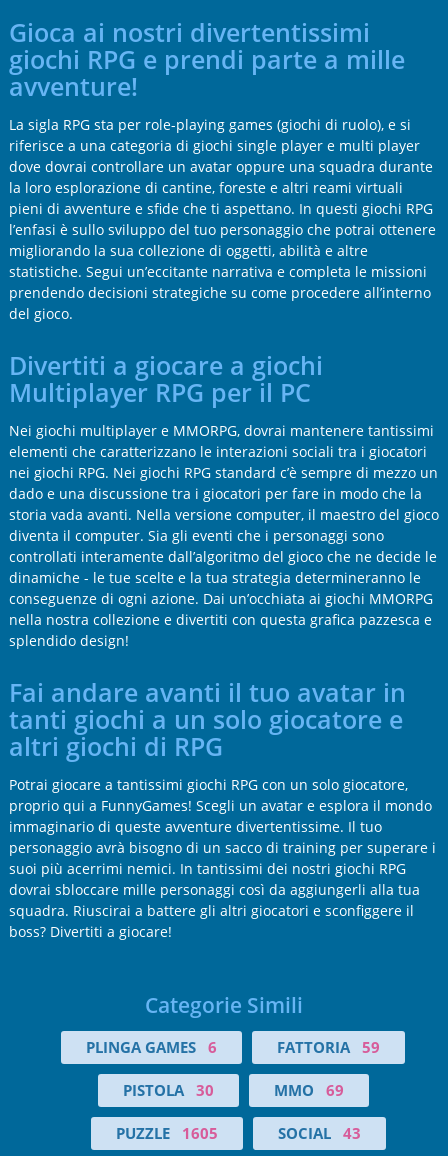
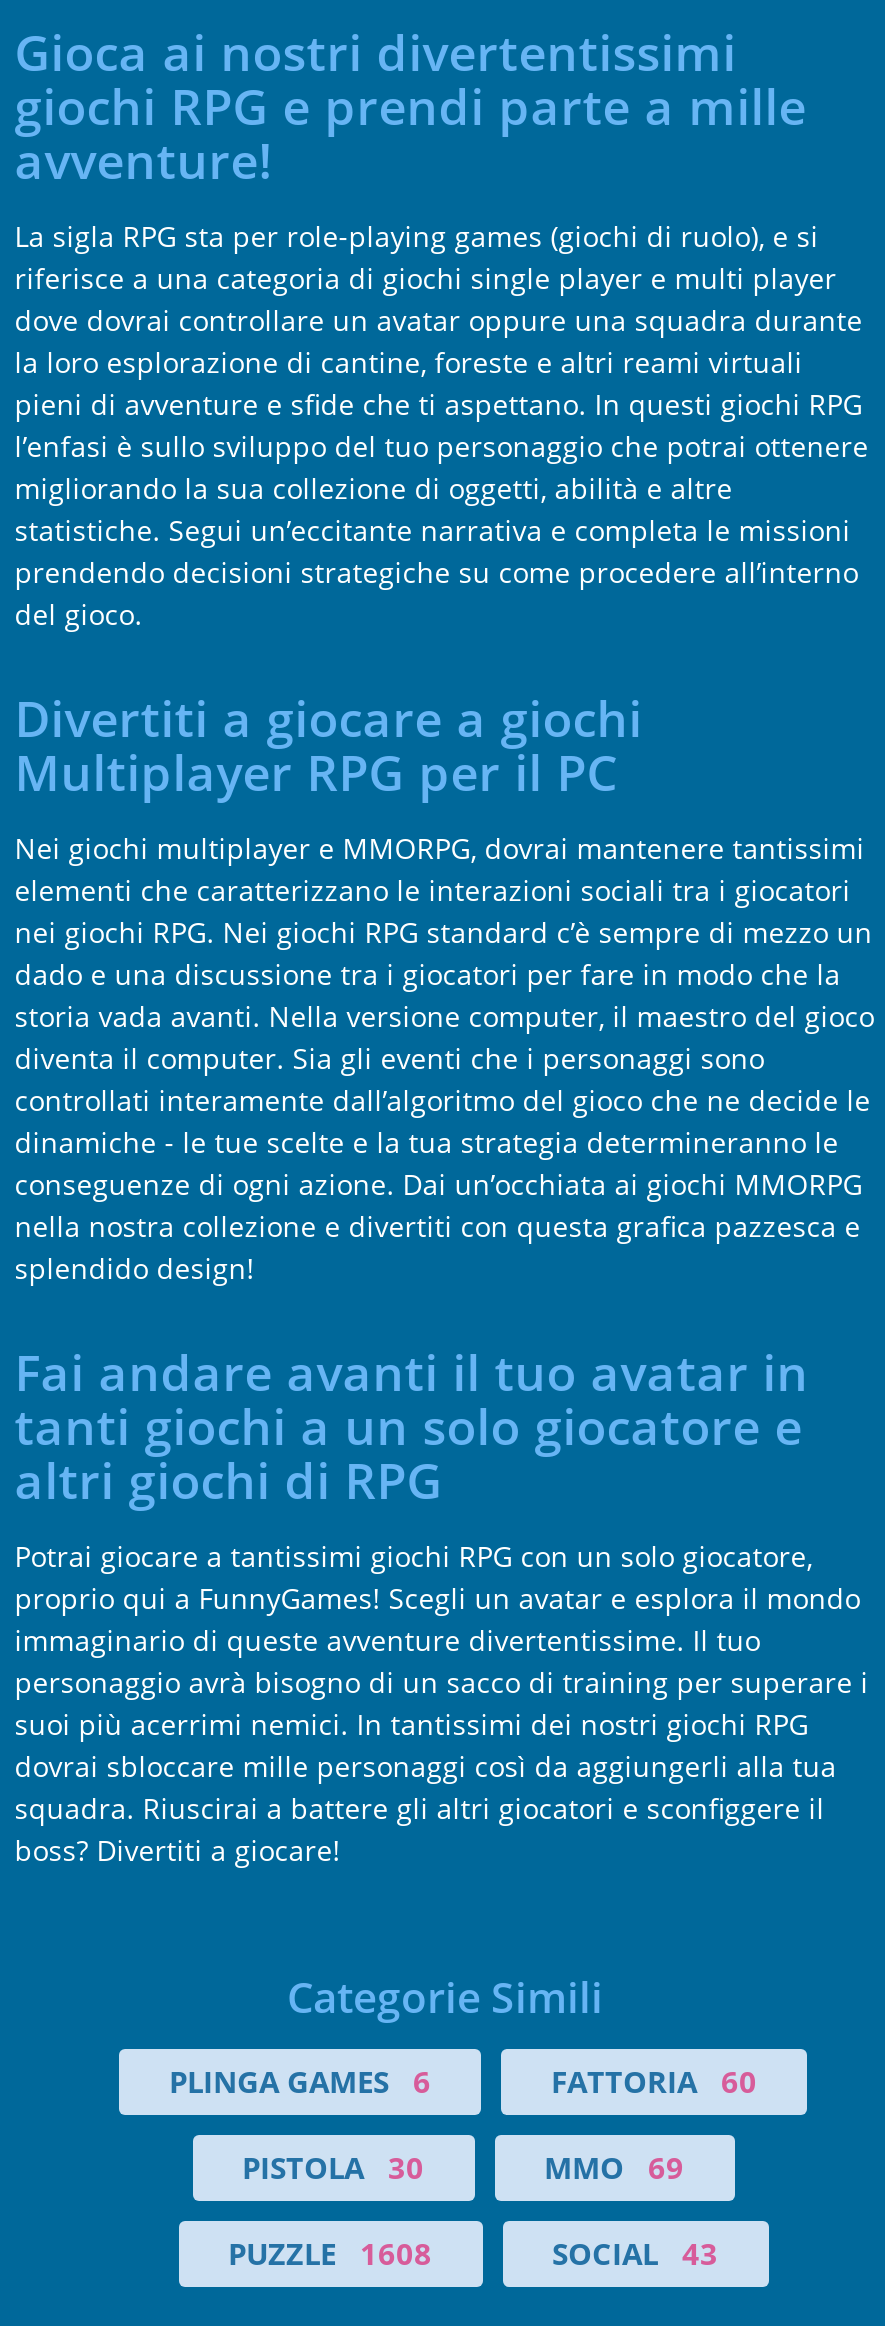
[277,1037,380,1057] FATTORIA 59 -> [551,2060,757,2100] FATTORIA 60
[115,1123,217,1143] PUZZLE 1605 -> [228,2232,432,2272] PUZZLE 1608

